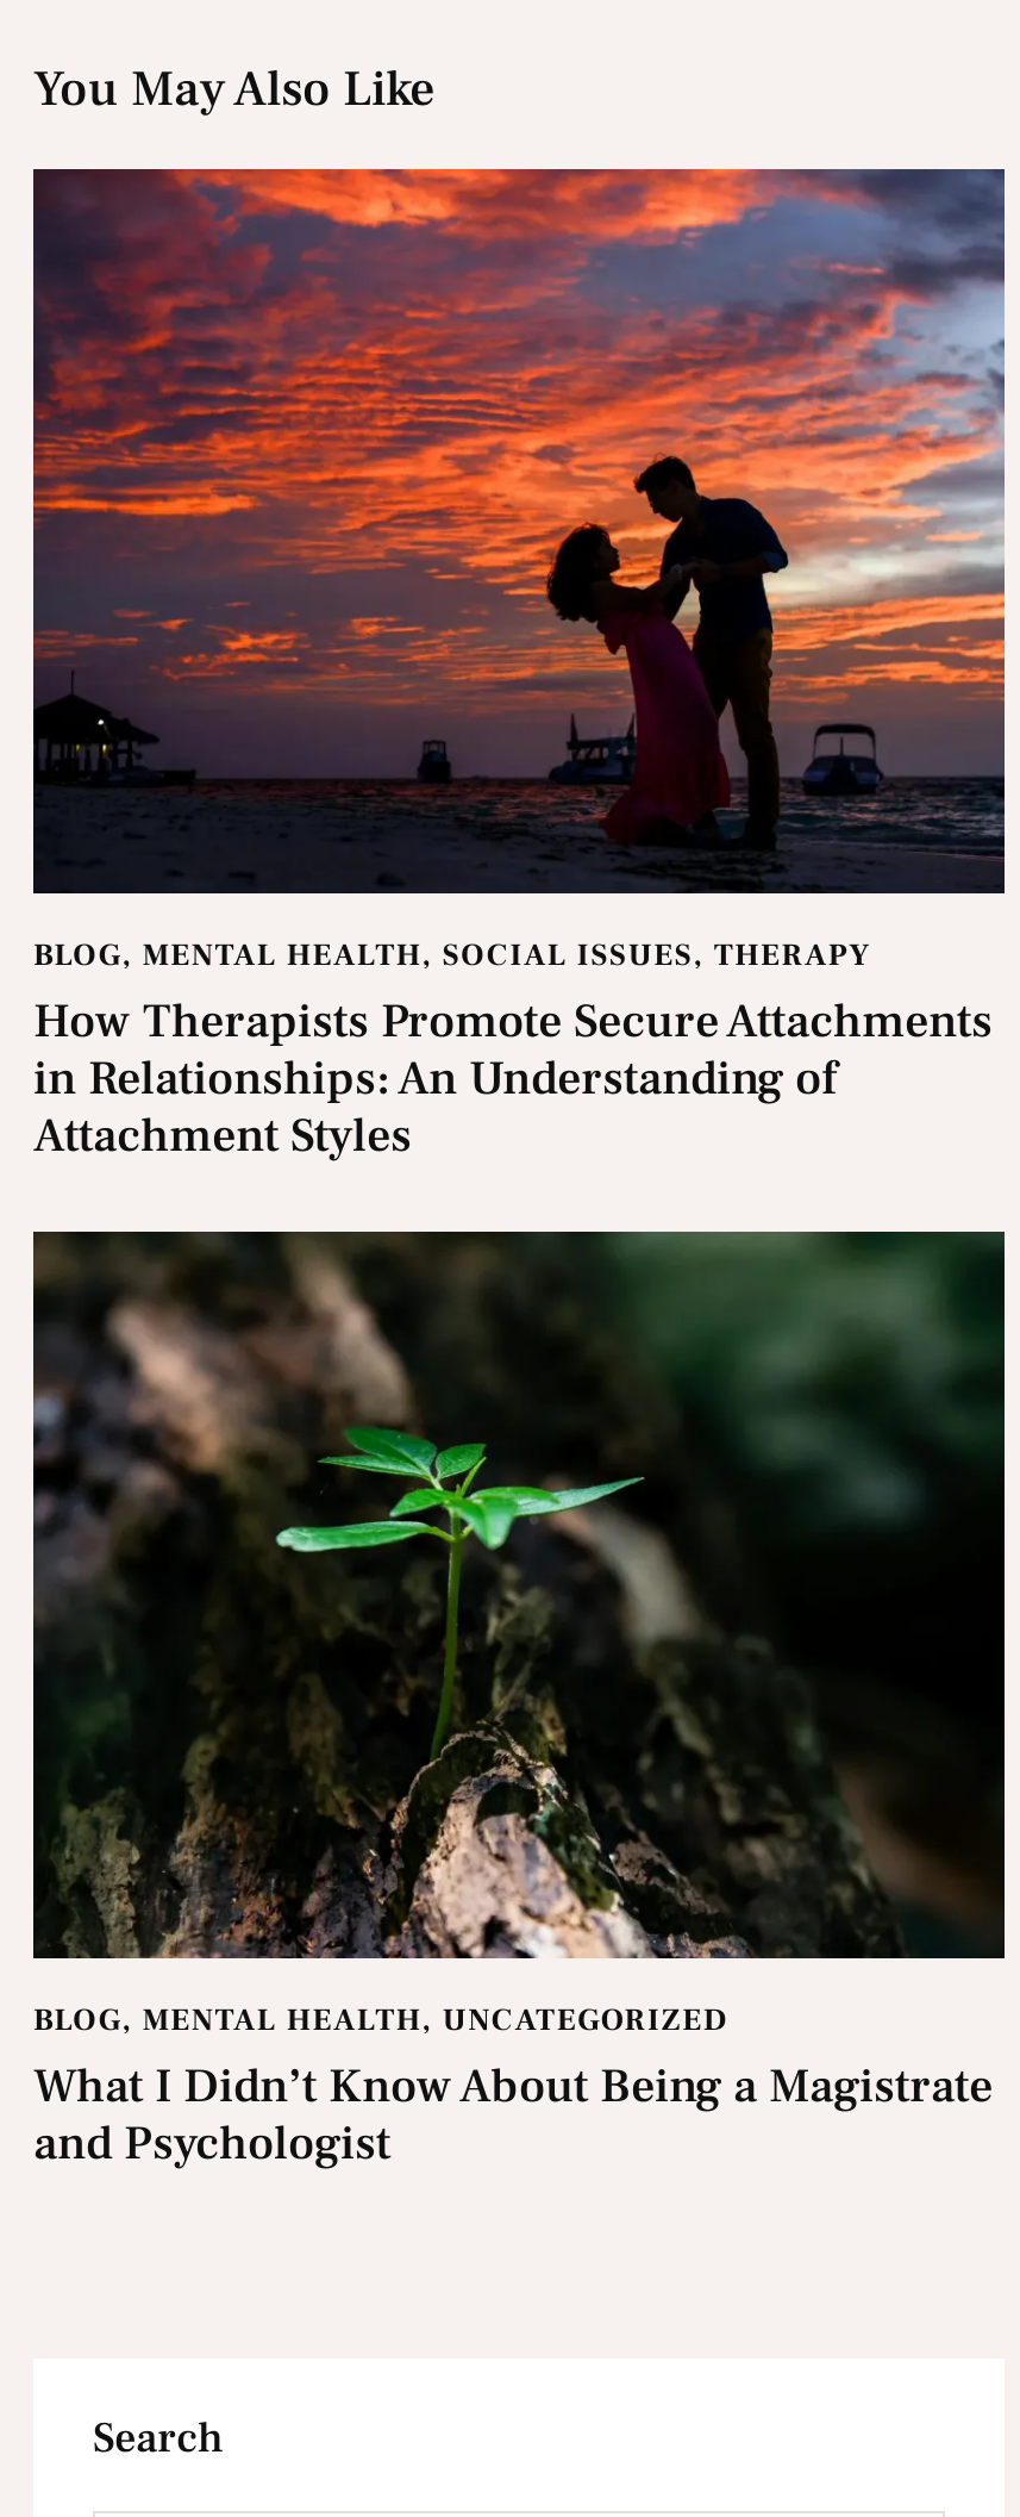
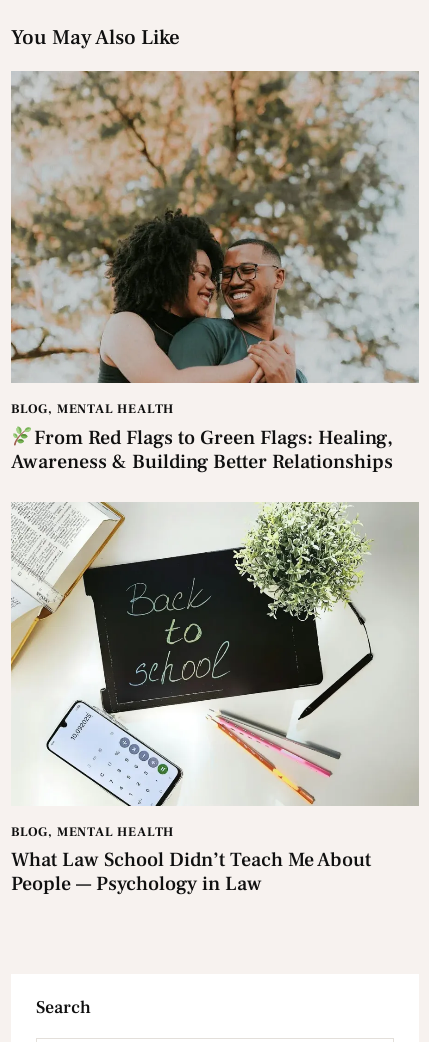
[31,167,1007,1169] [image] | BLOG, MENTAL HEALTH, SOCIAL ISSUES, THERAPY | How Therapists Promote Secure Attachments | in Relationships: An Understanding of | Attachment Styles -> [10,71,419,474] [image] | BLOG, MENTAL HEALTH | From Red Flags to Green Flags: Healing, | Awareness & Building Better Relationships
[31,1229,1007,2176] [image] | BLOG, MENTAL HEALTH, UNCATEGORIZED | What I Didn’t Know About Being a Magistrate | and Psychologist -> [10,501,419,897] [image] | BLOG, MENTAL HEALTH | What Law School Didn’t Teach Me About | People — Psychology in Law

